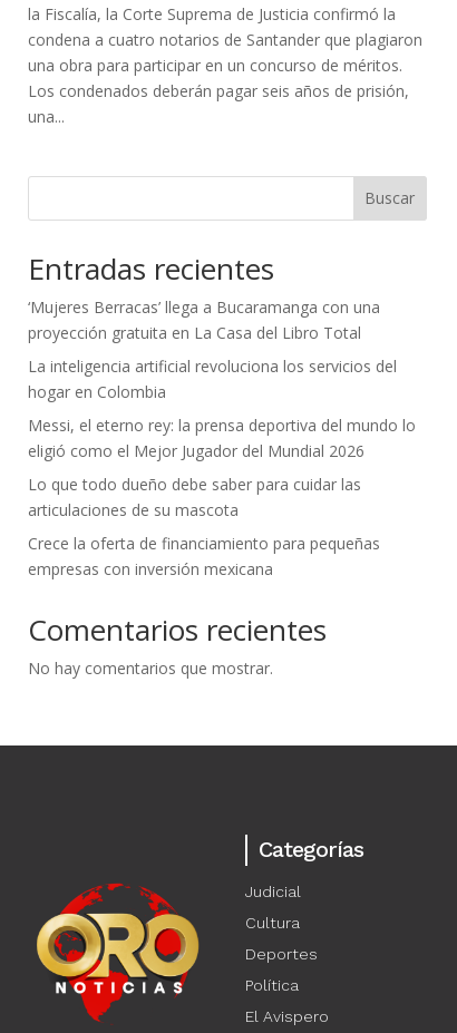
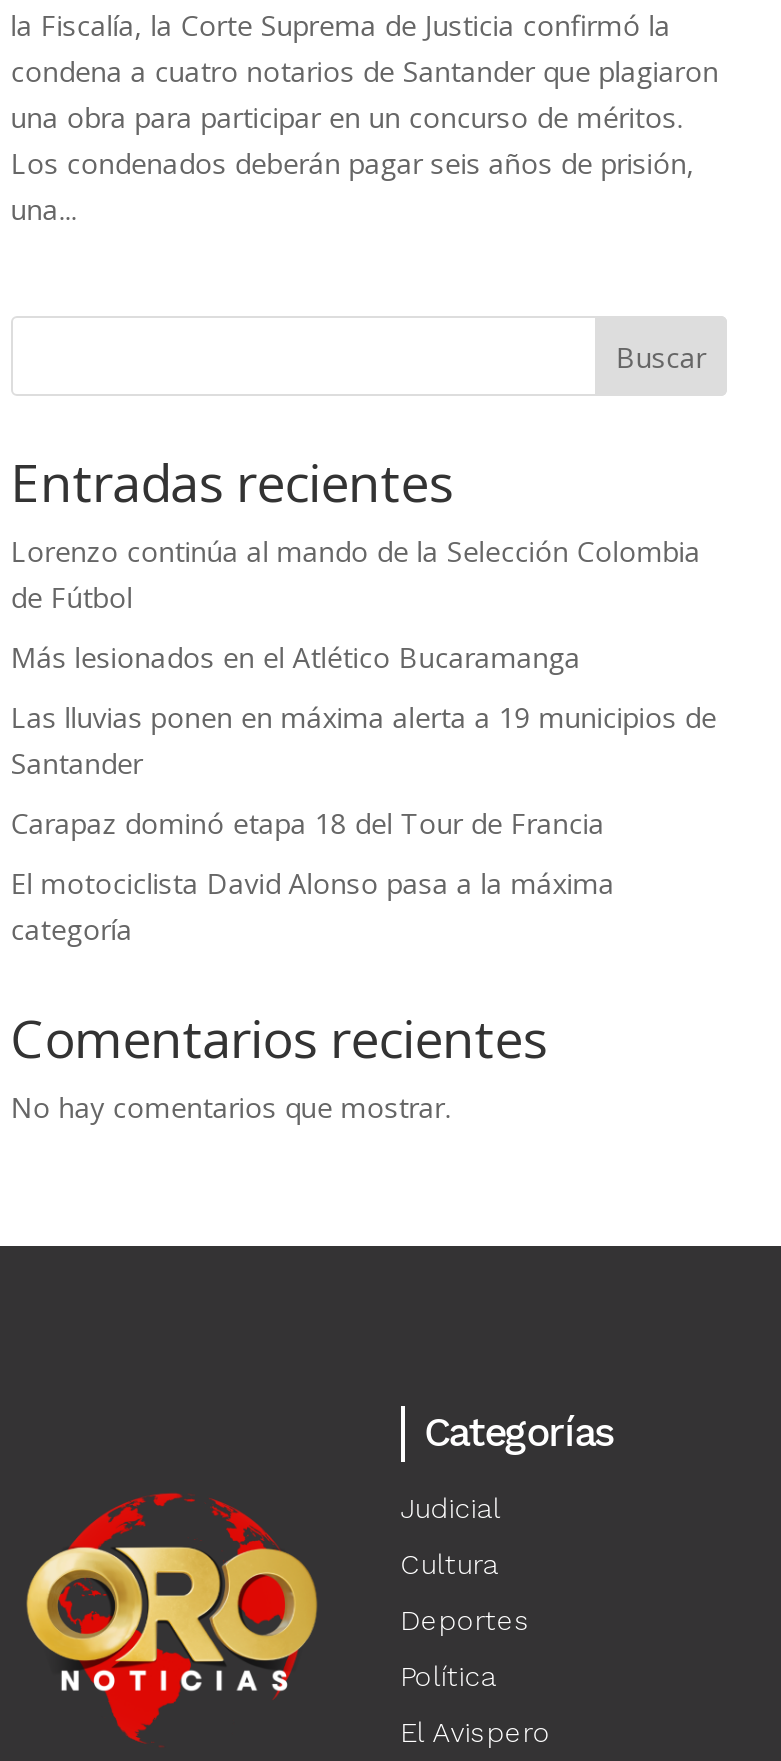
[28,296,380,343] ‘Mujeres Berracas’ llega a Bucaramanga con una | proyección gratuita en La Casa del Libro Total -> [11,531,701,615] Lorenzo continúa al mando de la Selección Colombia | de Fútbol
[28,355,397,402] La inteligencia artificial revoluciona los servicios del | hogar en Colombia -> [11,637,581,675] Más lesionados en el Atlético Bucaramanga
[28,414,416,461] Messi, el eterno rey: la prensa deportiva del mundo lo | eligió como el Mejor Jugador del Mundial 2026 -> [11,697,717,781] Las lluvias ponen en máxima alerta a 19 municipios de | Santander
[28,473,361,520] Lo que todo dueño debe saber para cuidar las | articulaciones de su mascota -> [11,803,605,841] Carapaz dominó etapa 18 del Tour de Francia
[28,532,380,579] Crece la oferta de financiamiento para pequeñas | empresas con inversión mexicana -> [11,863,615,947] El motociclista David Alonso pasa a la máxima | categoría

